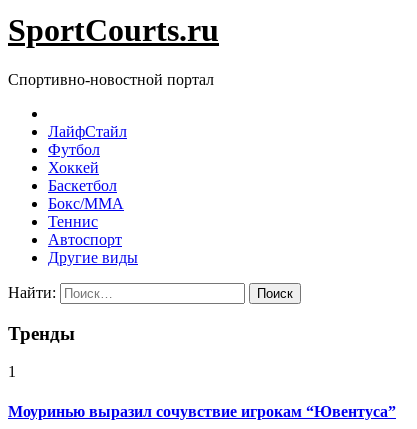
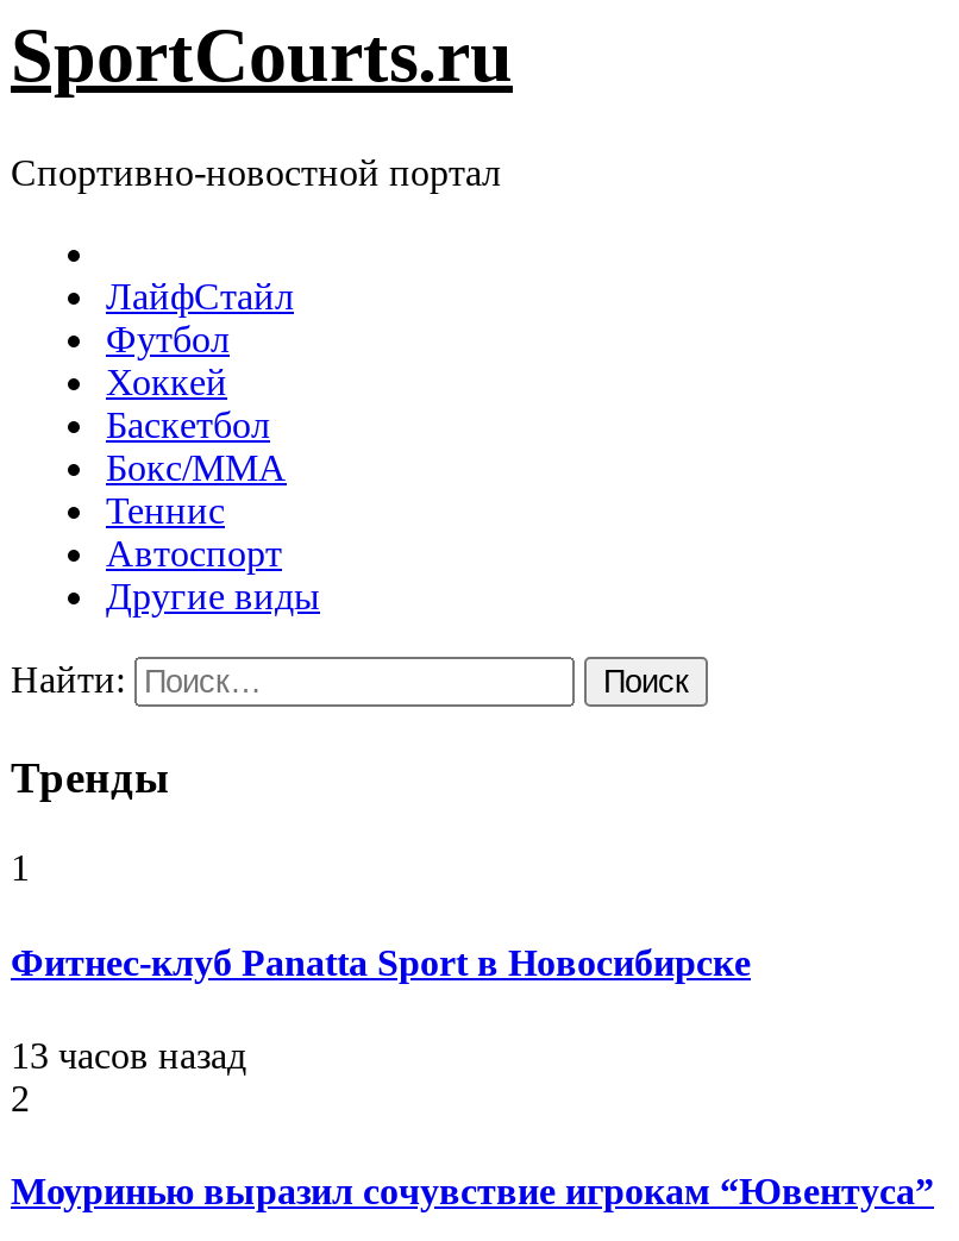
none -> [11,941,751,1118] Фитнес-клуб Panatta Sport в Новосибирске | 13 часов назад | 2

